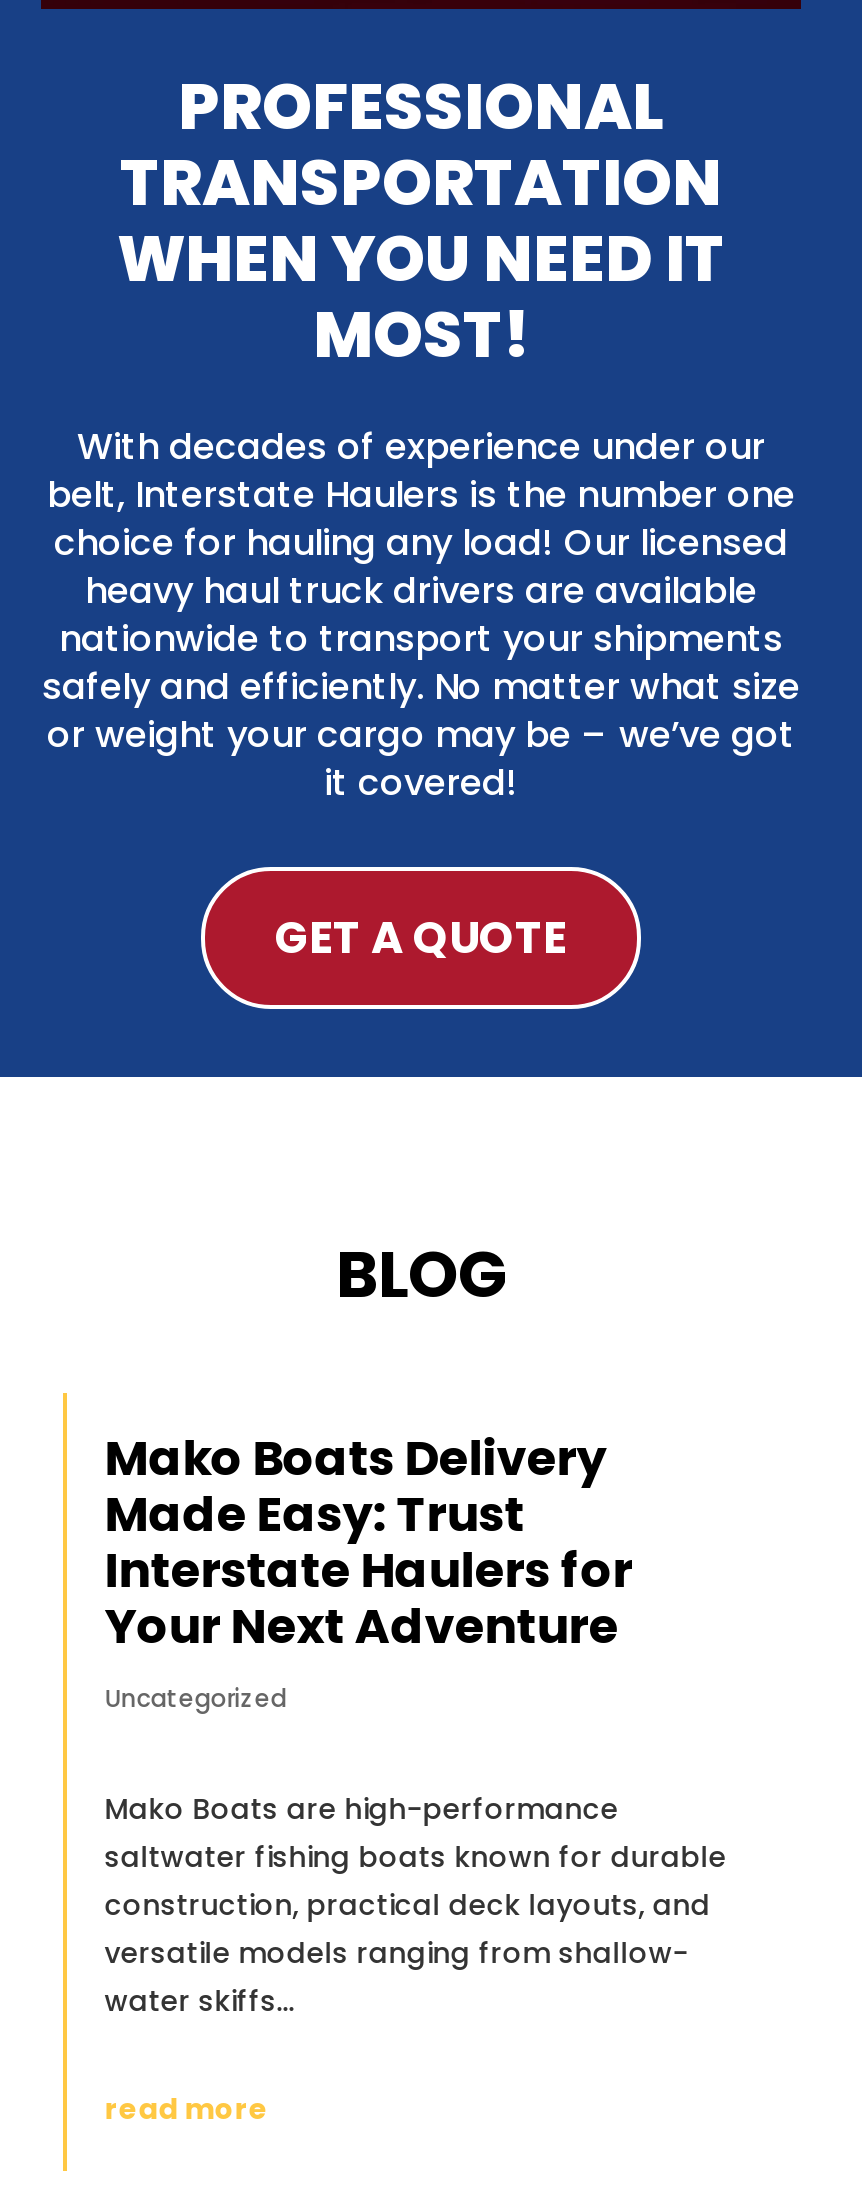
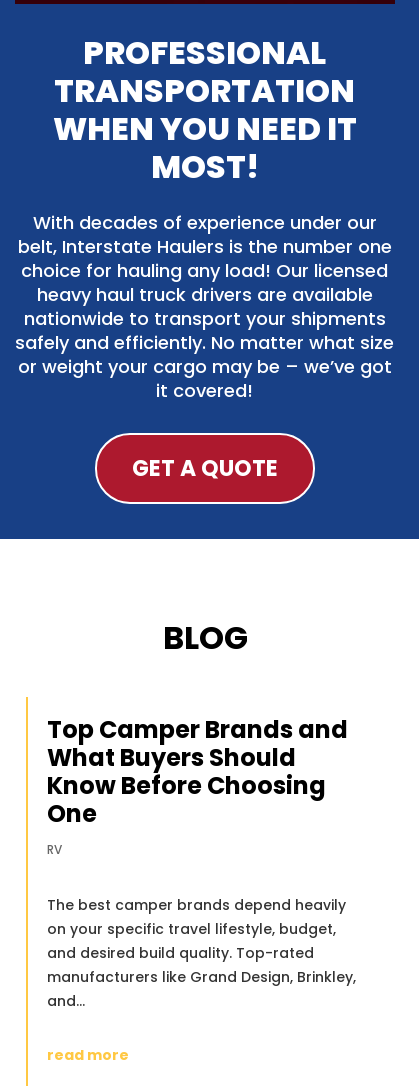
[105,1425,633,1715] Mako Boats Delivery | Made Easy: Trust | Interstate Haulers for | Your Next Adventure | Uncategorized -> [47,713,348,858] Top Camper Brands and | What Buyers Should | Know Before Choosing | One | RV
[105,1789,727,2021] Mako Boats are high-performance | saltwater fishing boats known for durable | construction, practical deck layouts, and | versatile models ranging from shallow- | water skiffs... -> [47,895,356,1011] The best camper brands depend heavily | on your specific travel lifestyle, budget, | and desired build quality. Top-rated | manufacturers like Grand Design, Brinkley, | and...

